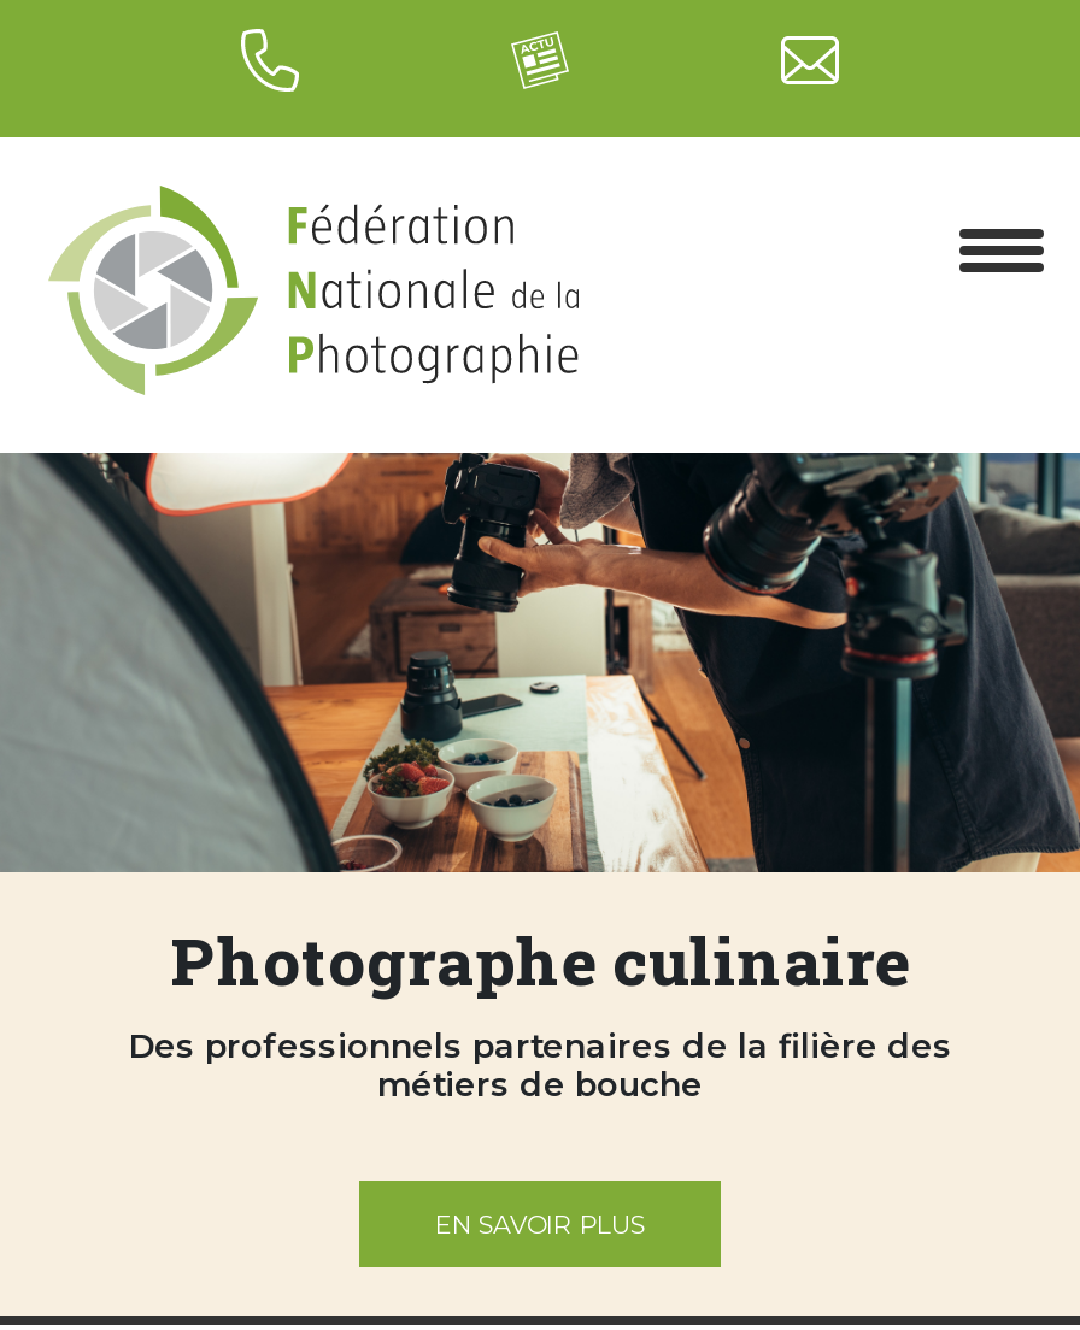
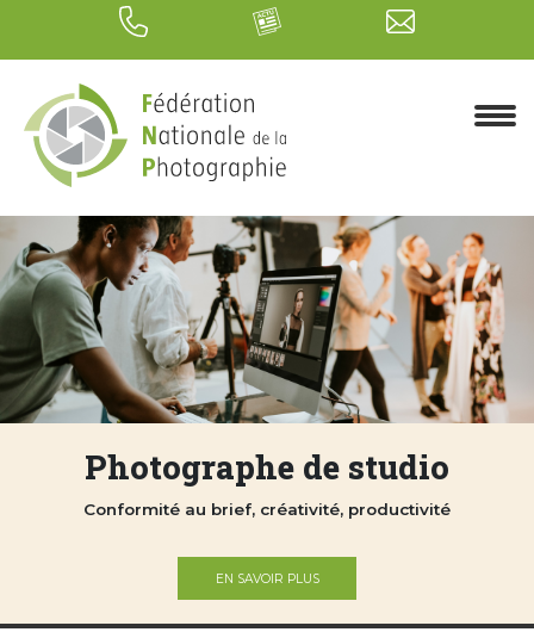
[7,451,1073,1104] [image] | Photographe culinaire | Des professionnels partenaires de la filière des | métiers de bouche -> [4,215,530,519] [image] | Photographe de studio | Conformité au brief, créativité, productivité

